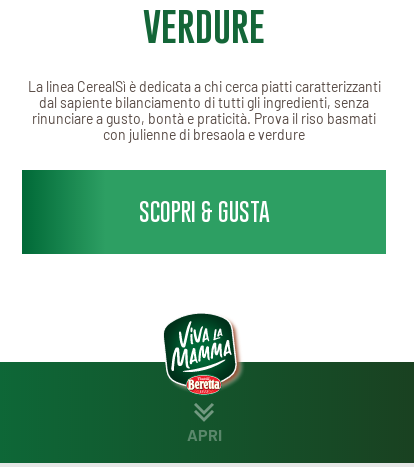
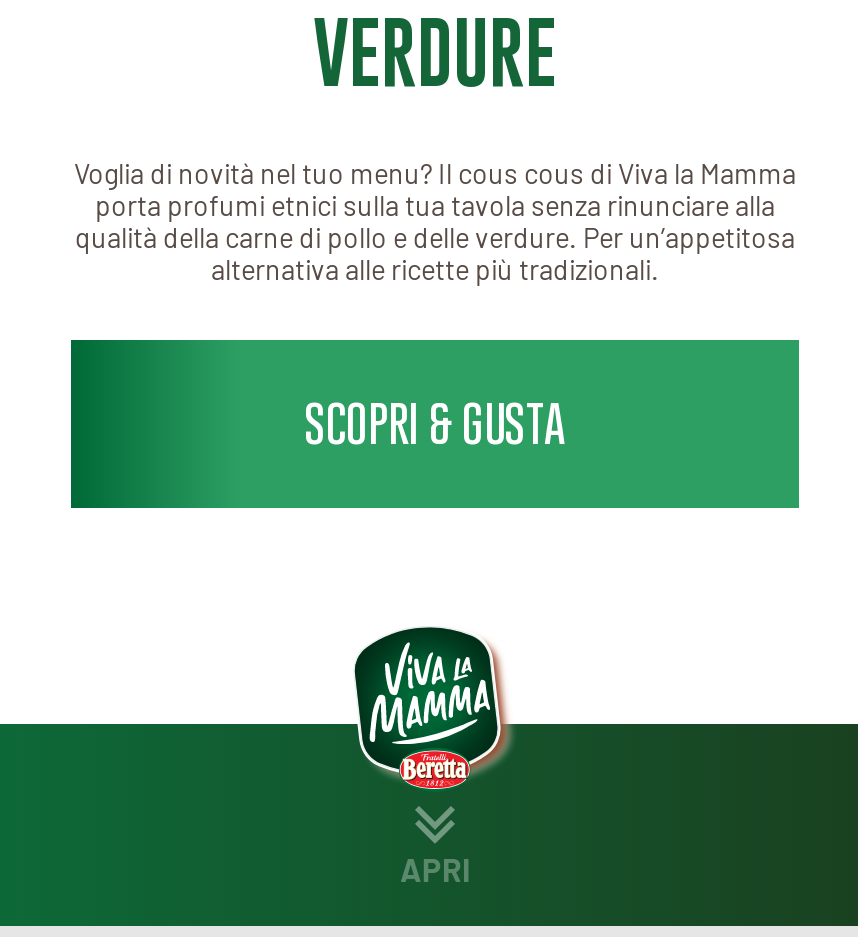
[27,78,380,143] La linea CerealSì è dedicata a chi cerca piatti caratterizzanti | dal sapiente bilanciamento di tutti gli ingredienti, senza | rinunciare a gusto, bontà e praticità. Prova il riso basmati | con julienne di bresaola e verdure -> [74,155,796,285] Voglia di novità nel tuo menu? Il cous cous di Viva la Mamma | porta profumi etnici sulla tua tavola senza rinunciare alla | qualità della carne di pollo e delle verdure. Per un’appetitosa | alternativa alle ricette più tradizionali.

